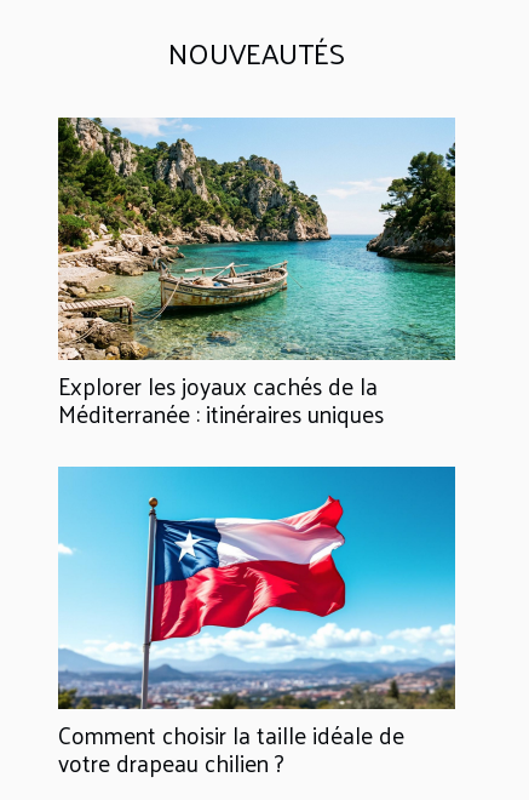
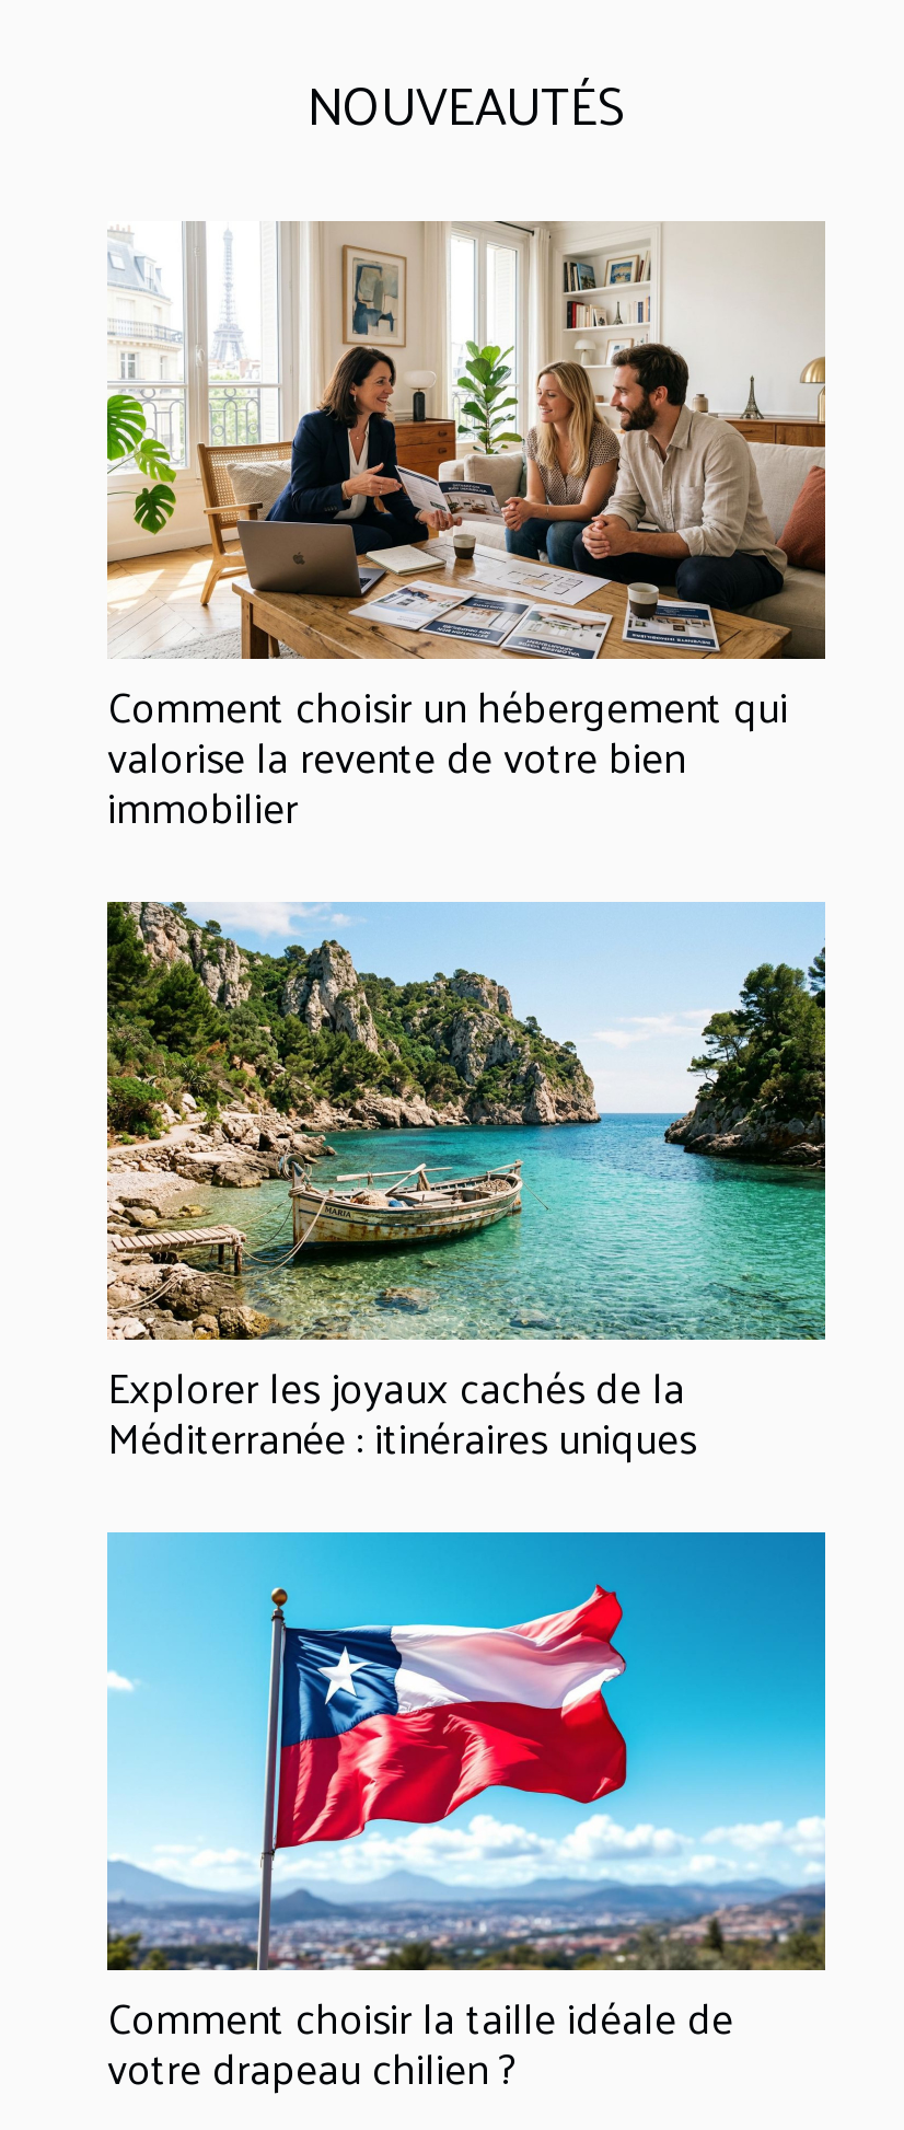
none -> [107,219,827,842] [image] | Comment choisir un hébergement qui | valorise la revente de votre bien | immobilier

